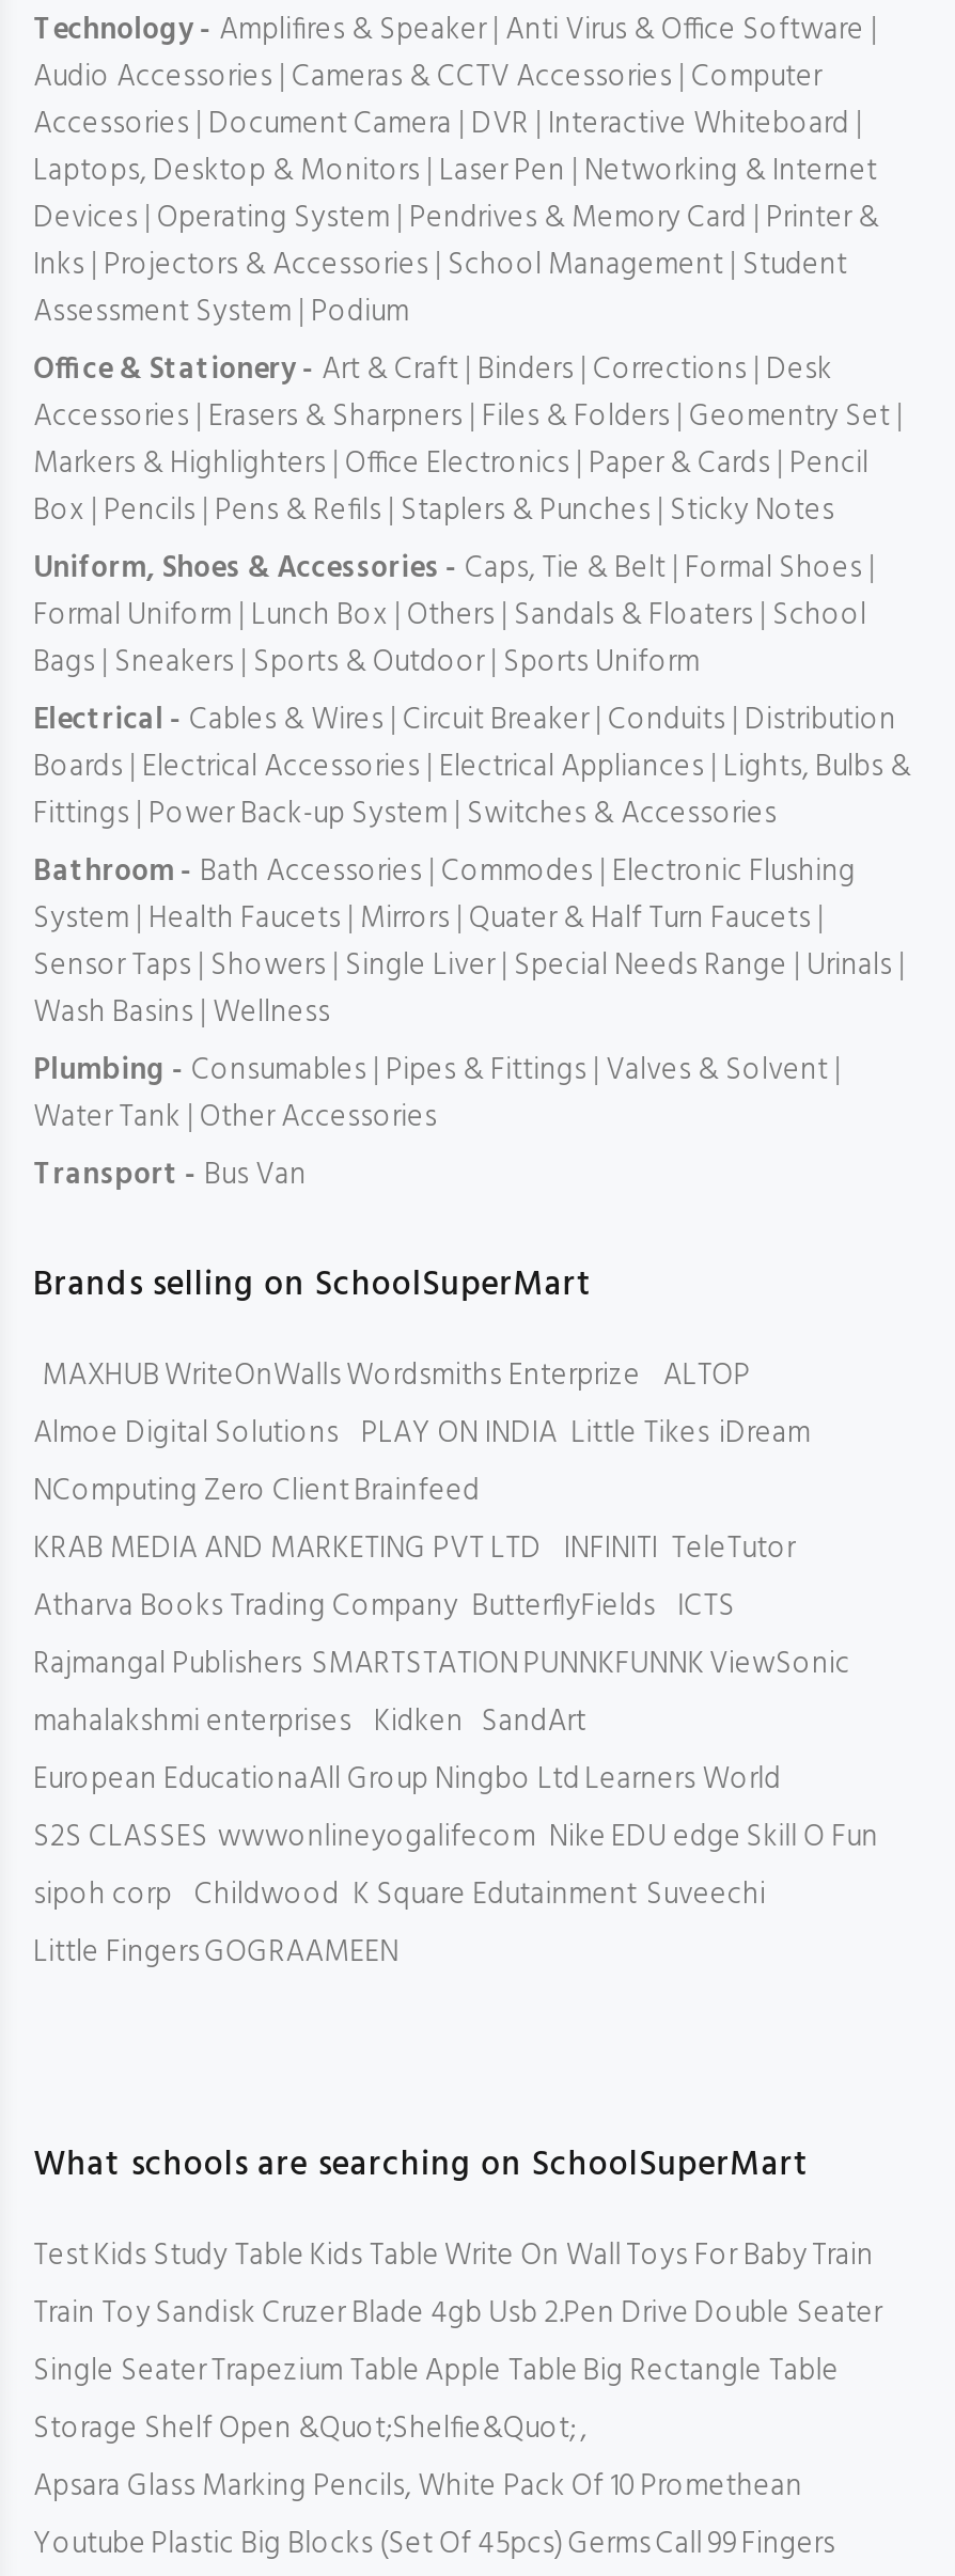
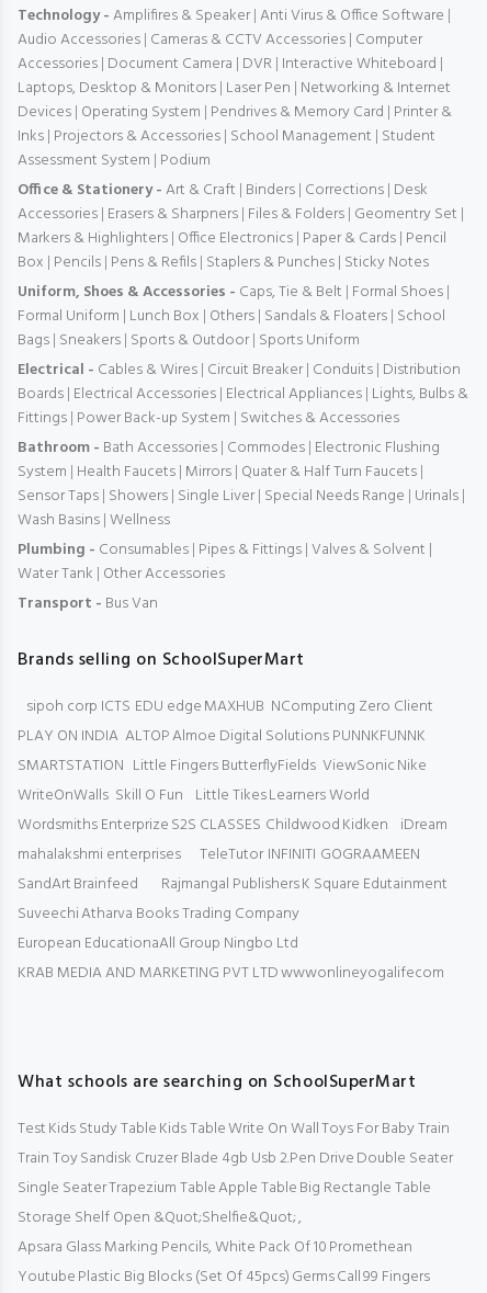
[34,1351,879,1977] MAXHUB WriteOnWalls Wordsmiths Enterprize ALTOP | Almoe Digital Solutions PLAY ON INDIA Little Tikes iDream | NComputing Zero Client Brainfeed | KRAB MEDIA AND MARKETING PVT LTD INFINITI TeleTutor | Atharva Books Trading Company ButterflyFields ICTS | Rajmangal Publishers SMARTSTATION PUNNKFUNNK ViewSonic | mahalakshmi enterprises Kidken SandArt | European EducationaAll Group Ningbo Ltd Learners World | S2S CLASSES wwwonlineyogalifecom Nike EDU edge Skill O Fun | sipoh corp Childwood K Square Edutainment Suveechi | Little Fingers GOGRAAMEEN -> [18,694,448,985] sipoh corp ICTS EDU edge MAXHUB NComputing Zero Client | PLAY ON INDIA ALTOP Almoe Digital Solutions PUNNKFUNNK | SMARTSTATION Little Fingers ButterflyFields ViewSonic Nike | WriteOnWalls Skill O Fun Little Tikes Learners World | Wordsmiths Enterprize S2S CLASSES Childwood Kidken iDream | mahalakshmi enterprises | TeleTutor INFINITI GOGRAAMEEN | SandArt Brainfeed | Rajmangal Publishers K Square Edutainment | Suveechi Atharva Books Trading Company | European EducationaAll Group Ningbo Ltd | KRAB MEDIA AND MARKETING PVT LTD wwwonlineyogalifecom

